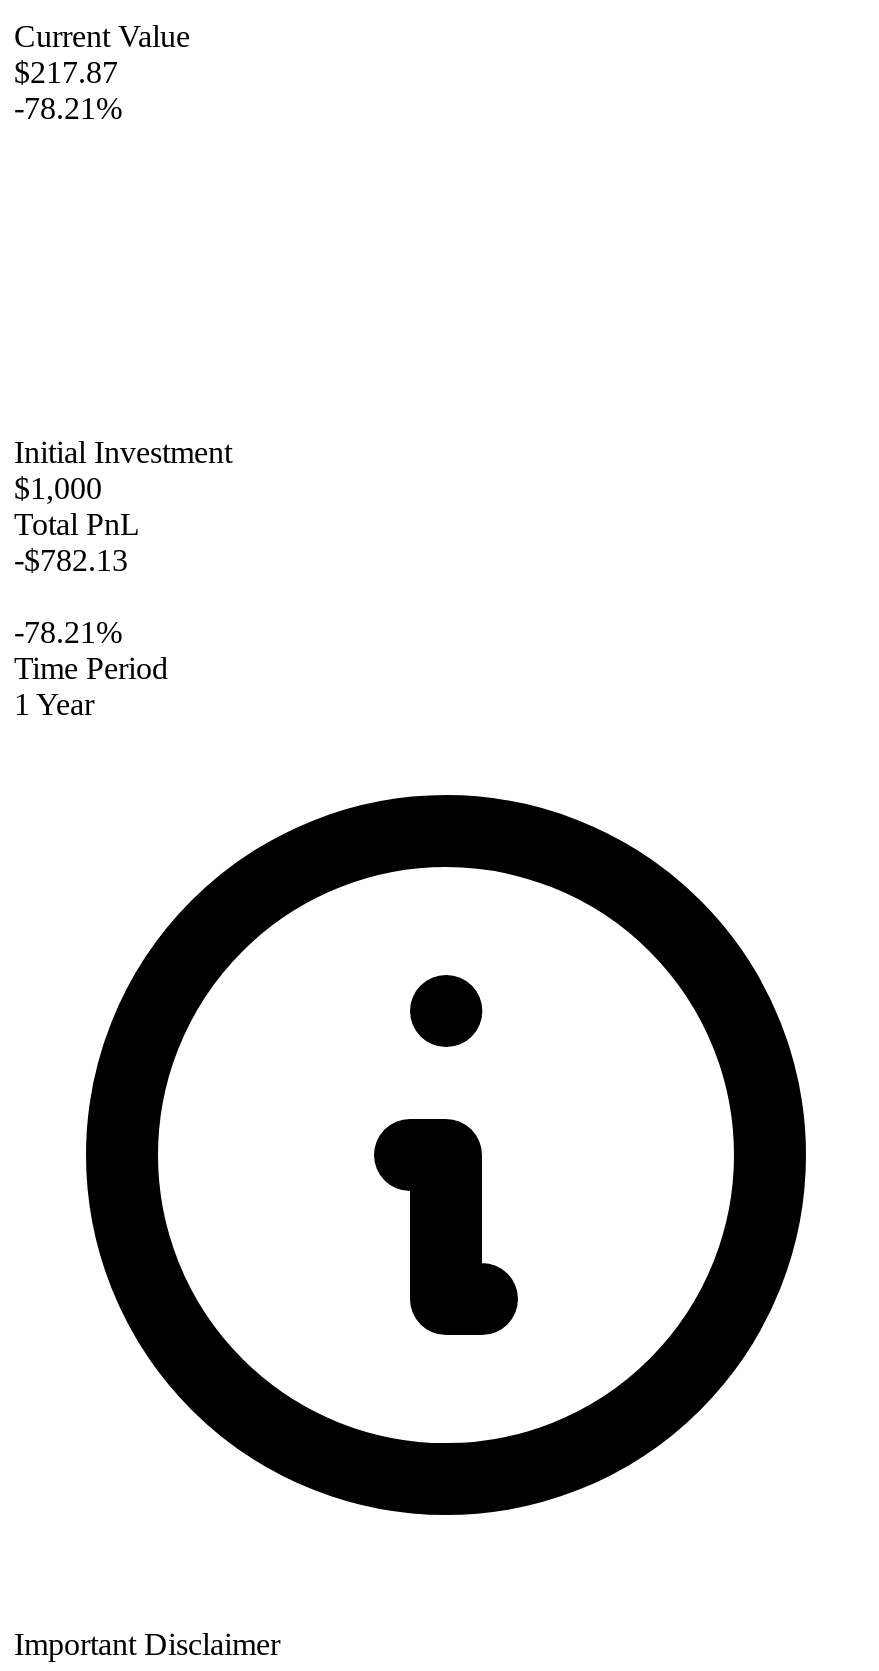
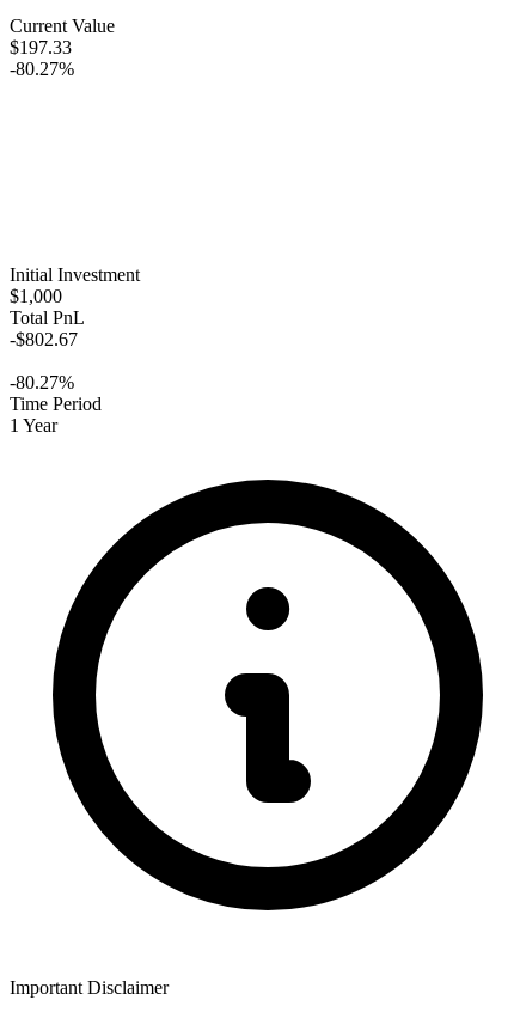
[14,56,118,90] $217.87 -> [10,38,72,58] $197.33
[14,92,122,126] -78.21% -> [10,59,74,80] -80.27%
[14,544,128,578] -$782.13 -> [10,330,78,350] -$802.67
[14,616,122,650] -78.21% -> [10,373,74,393] -80.27%

